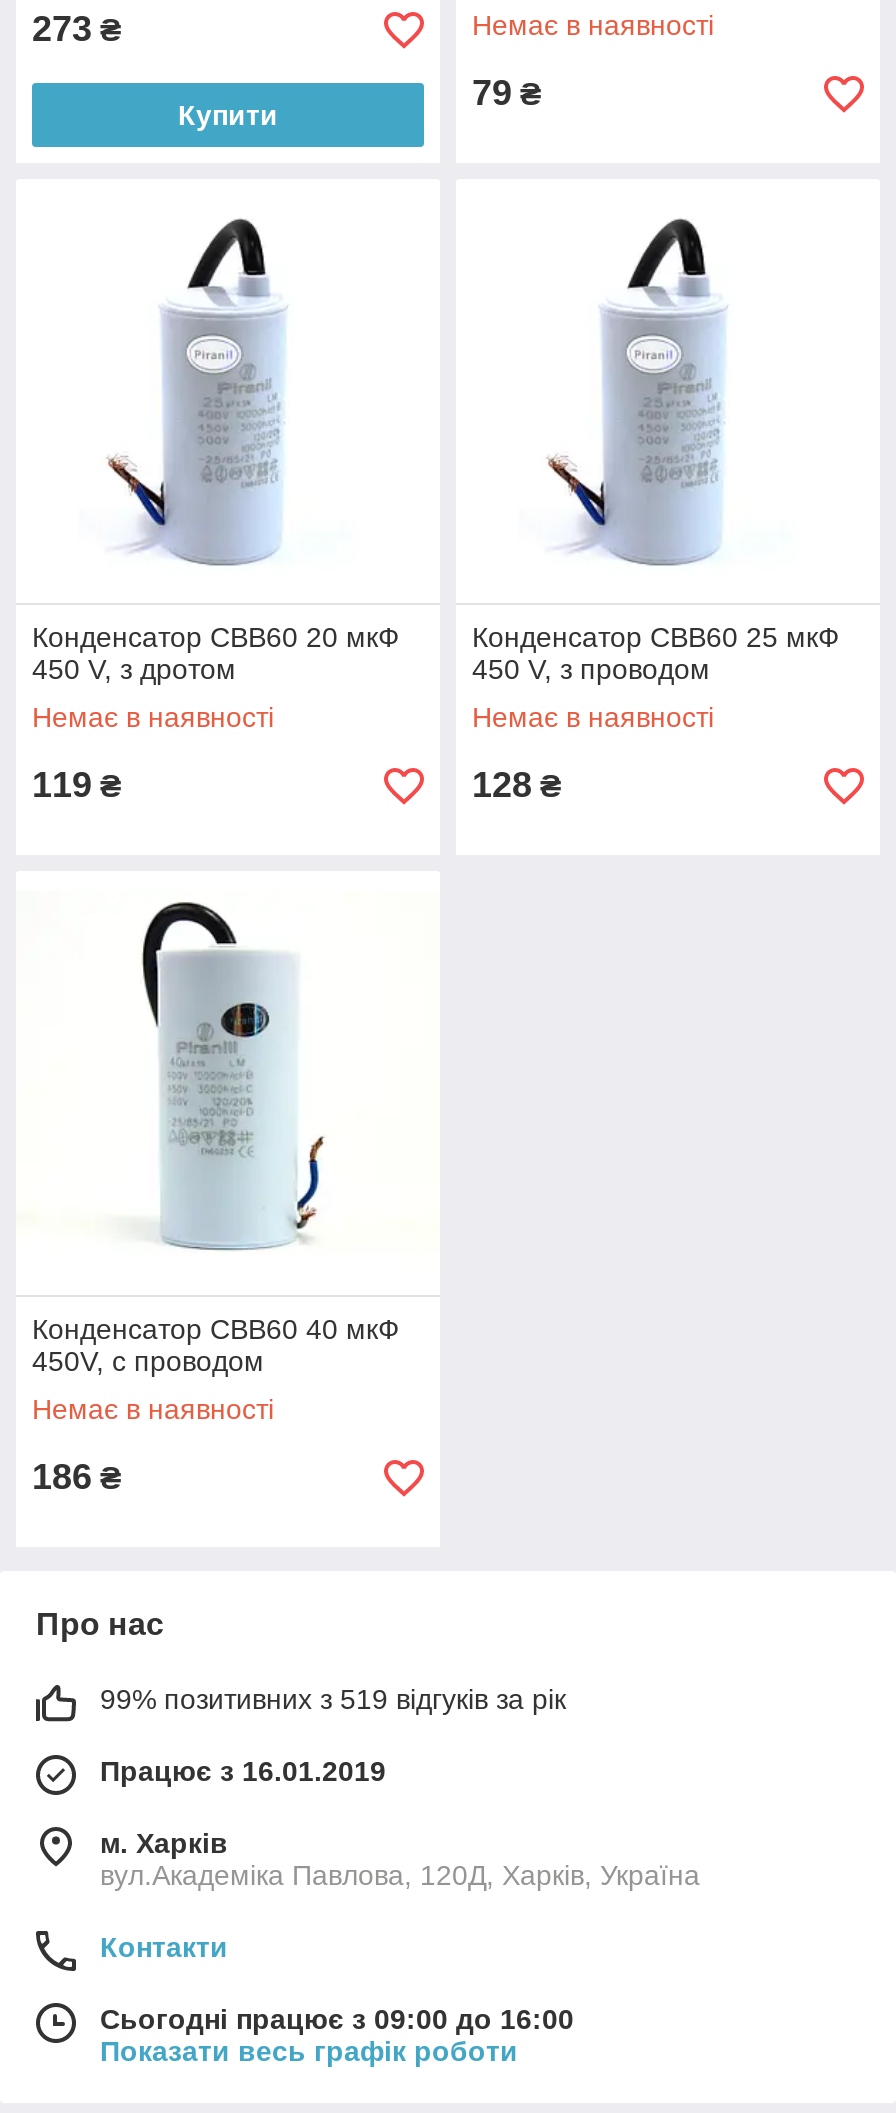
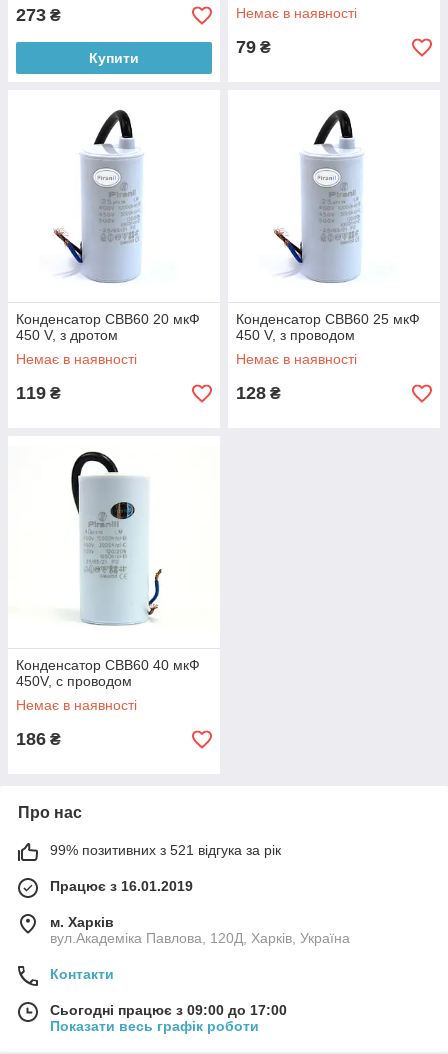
[100,1683,566,1715] 99% позитивних з 519 відгуків за рік -> [50,842,281,858] 99% позитивних з 521 відгука за рік
[100,2003,574,2035] Сьогодні працює з 09:00 до 16:00 -> [50,1002,287,1018] Сьогодні працює з 09:00 до 17:00

